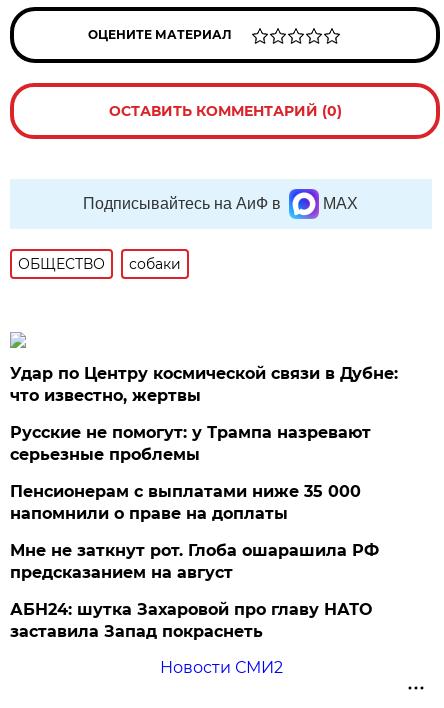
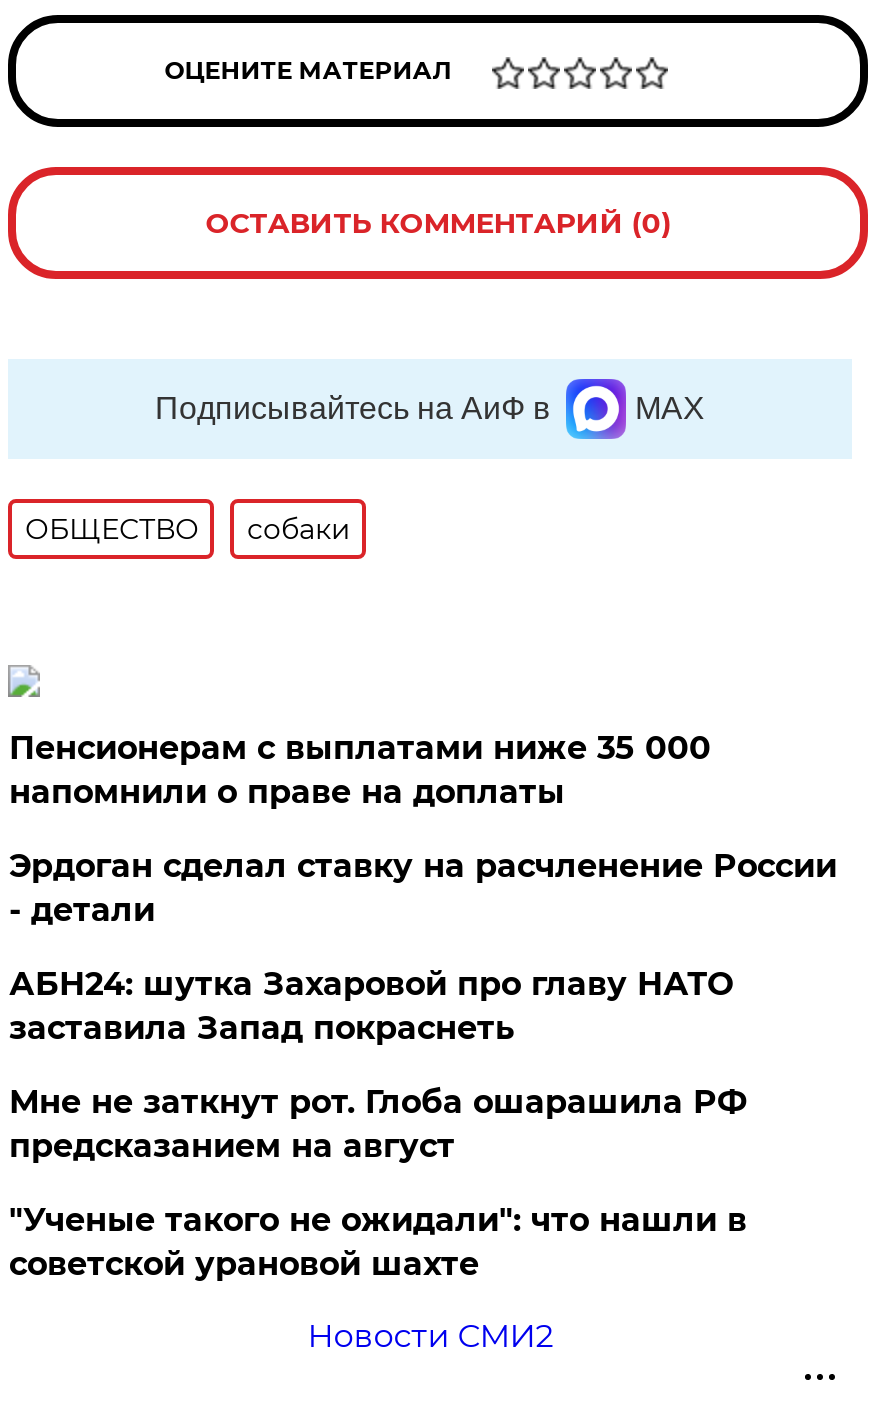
[10,364,398,464] Удар по Центру космической связи в Дубне: | что известно, жертвы | Русские не помогут: у Трампа назревают | серьезные проблемы -> none
moved [10,482,361,523] -> [9,729,711,811]: Пенсионерам с выплатами ниже 35 000 | напомнили о праве на доплаты
none -> [9,847,837,929] Эрдоган сделал ставку на расчленение России | - детали
none -> [9,1201,747,1283] "Ученые такого не ожидали": что нашли в | советской урановой шахте
moved [10,600,372,641] -> [9,965,733,1047]: АБН24: шутка Захаровой про главу НАТО | заставила Запад покраснеть

